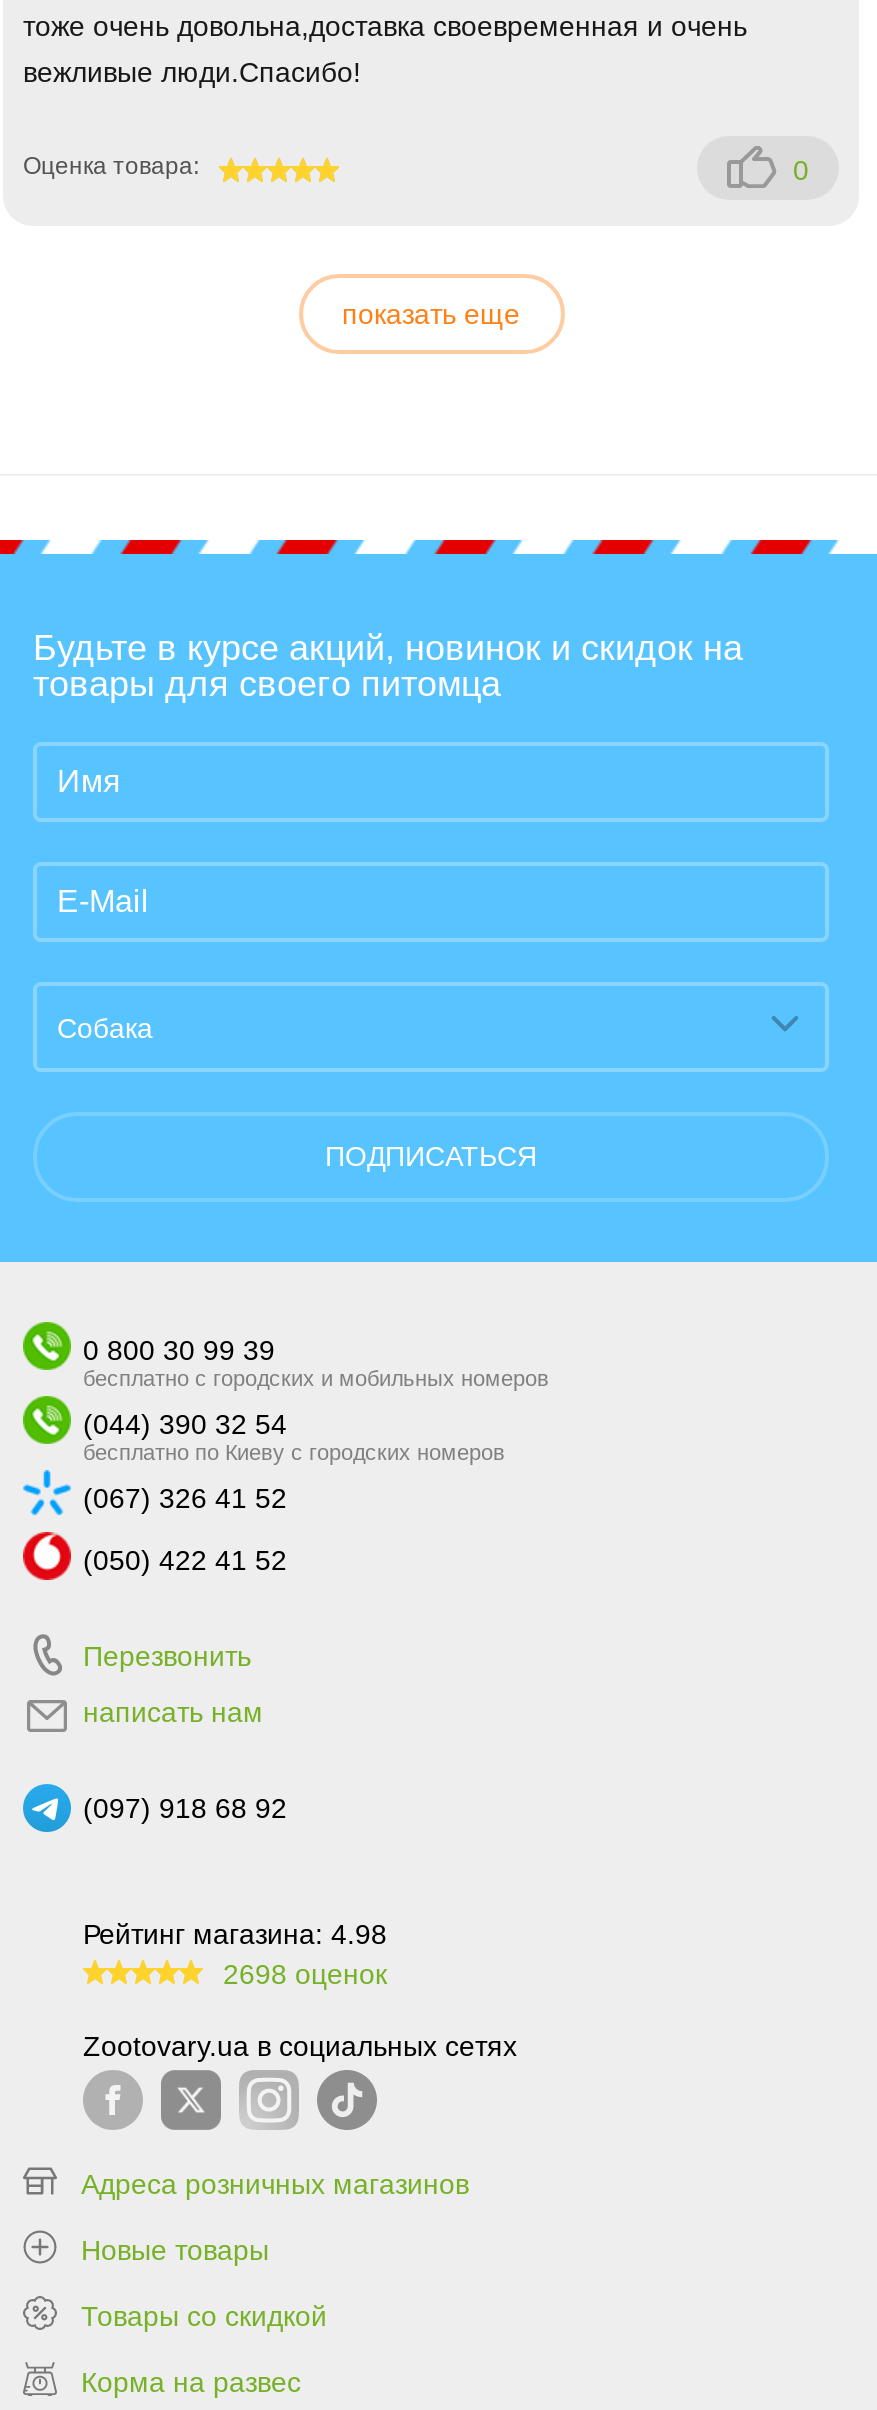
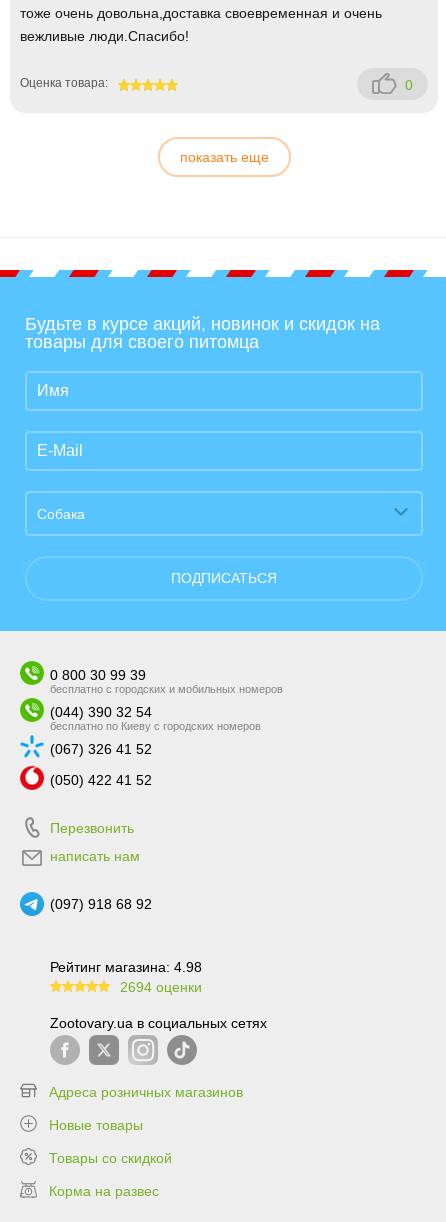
[223,1958,387,1990] 2698 оценок -> [120,979,202,995] 2694 оценки

